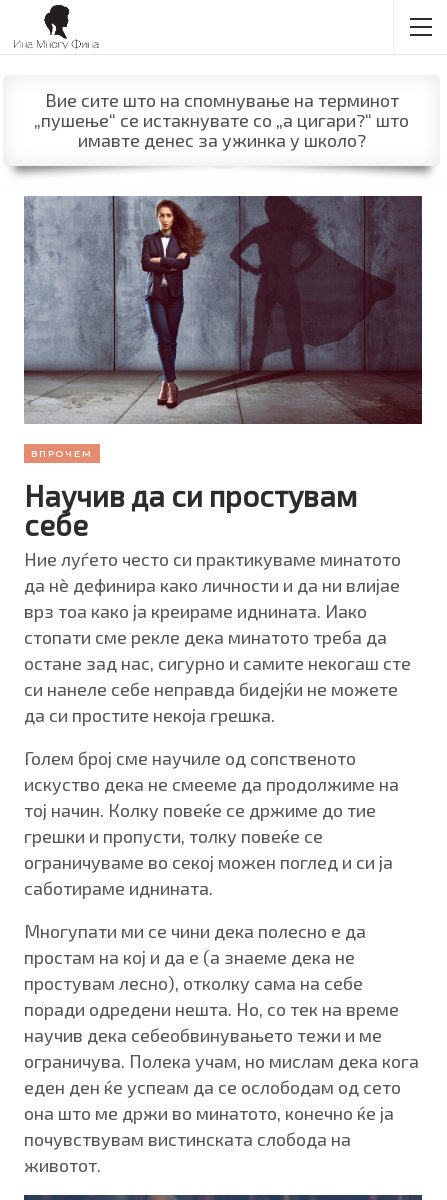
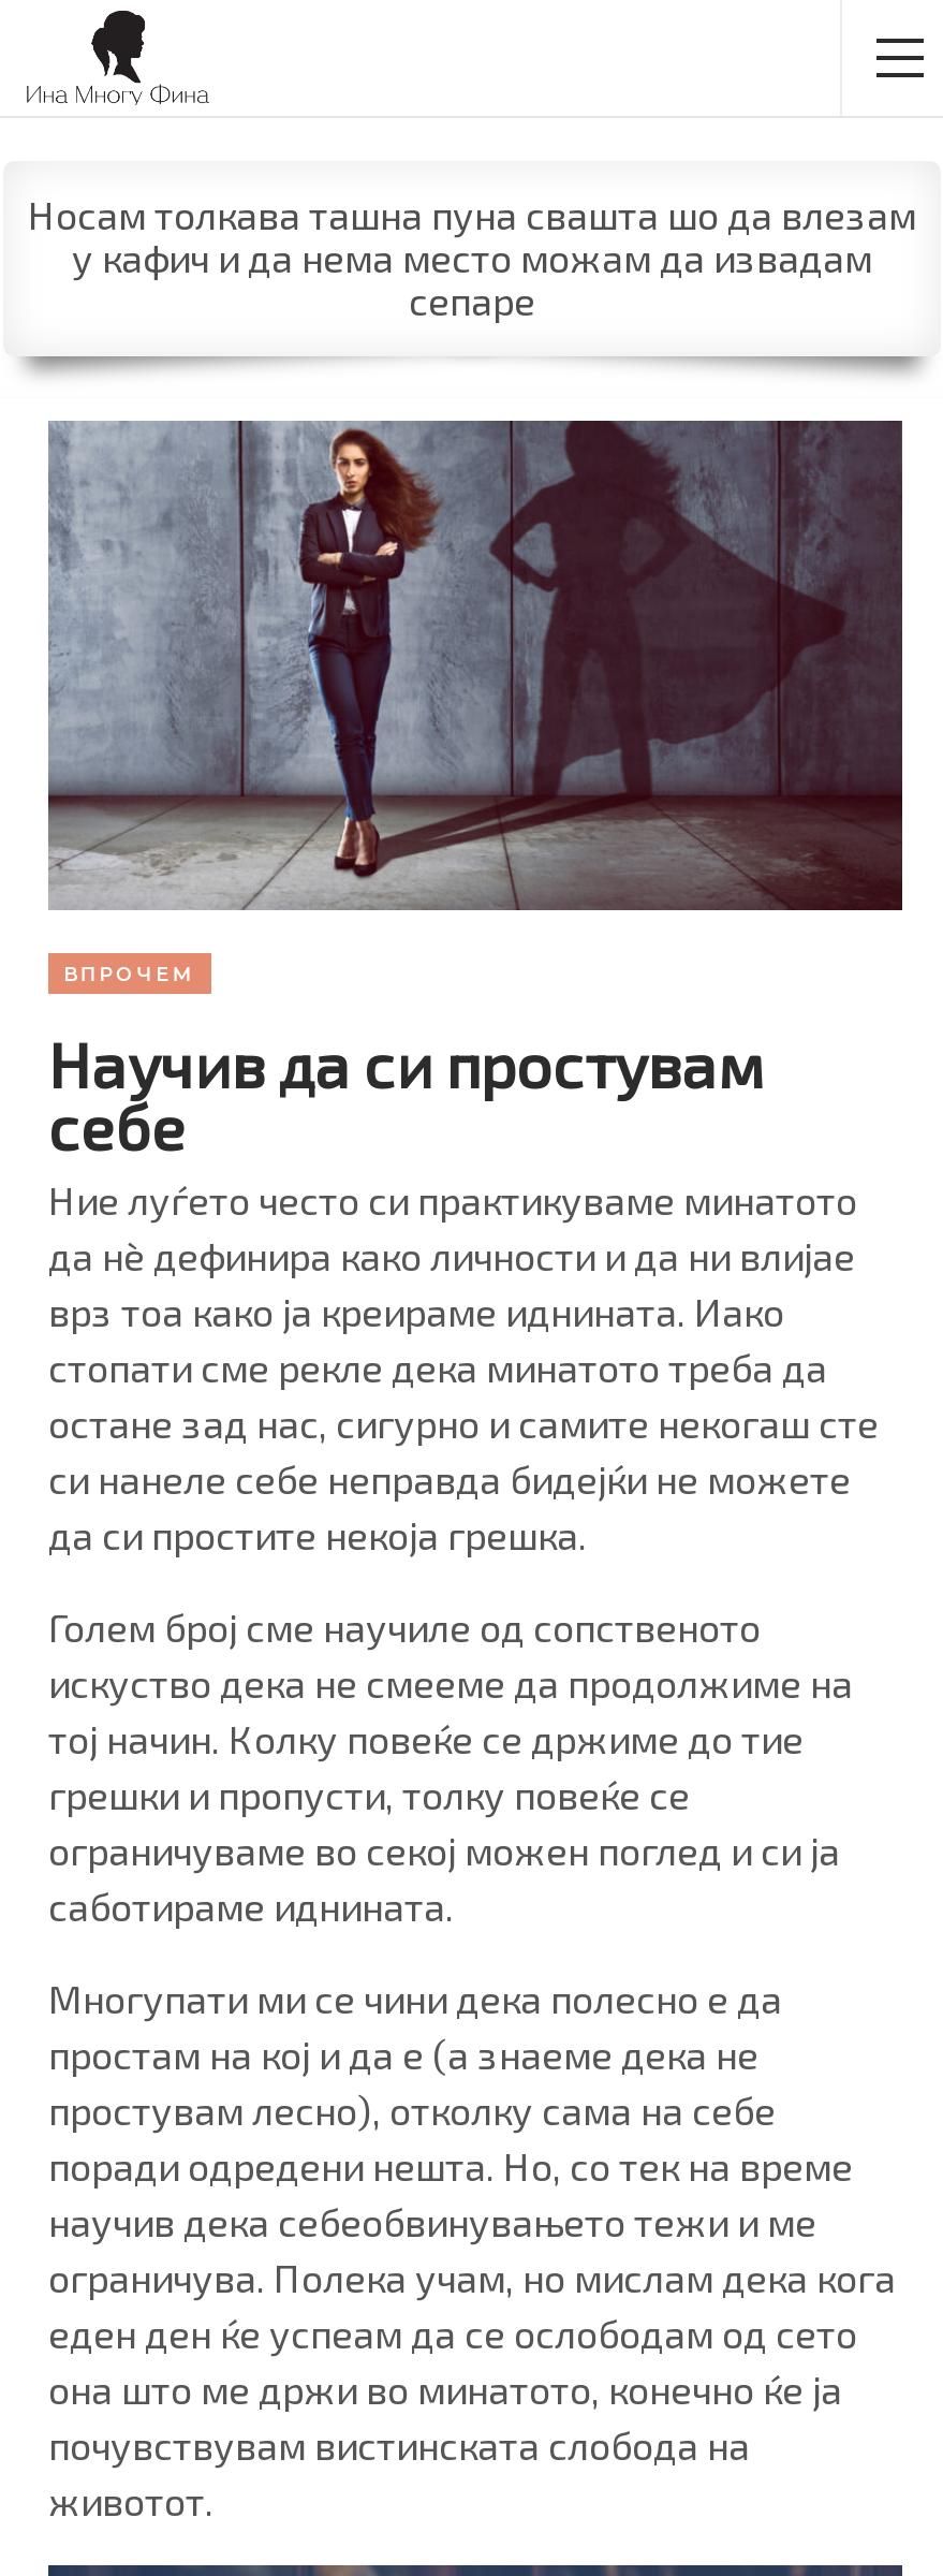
[34,89,409,151] Вие сите што на спомнување на терминот | „пушење“ се истакнувате со „а цигари?“ што | имавте денес за ужинка у школо? -> [28,192,916,325] Носам толкава ташна пуна свашта шо да влезам | у кафич и да нема место можам да извадам | сепаре

